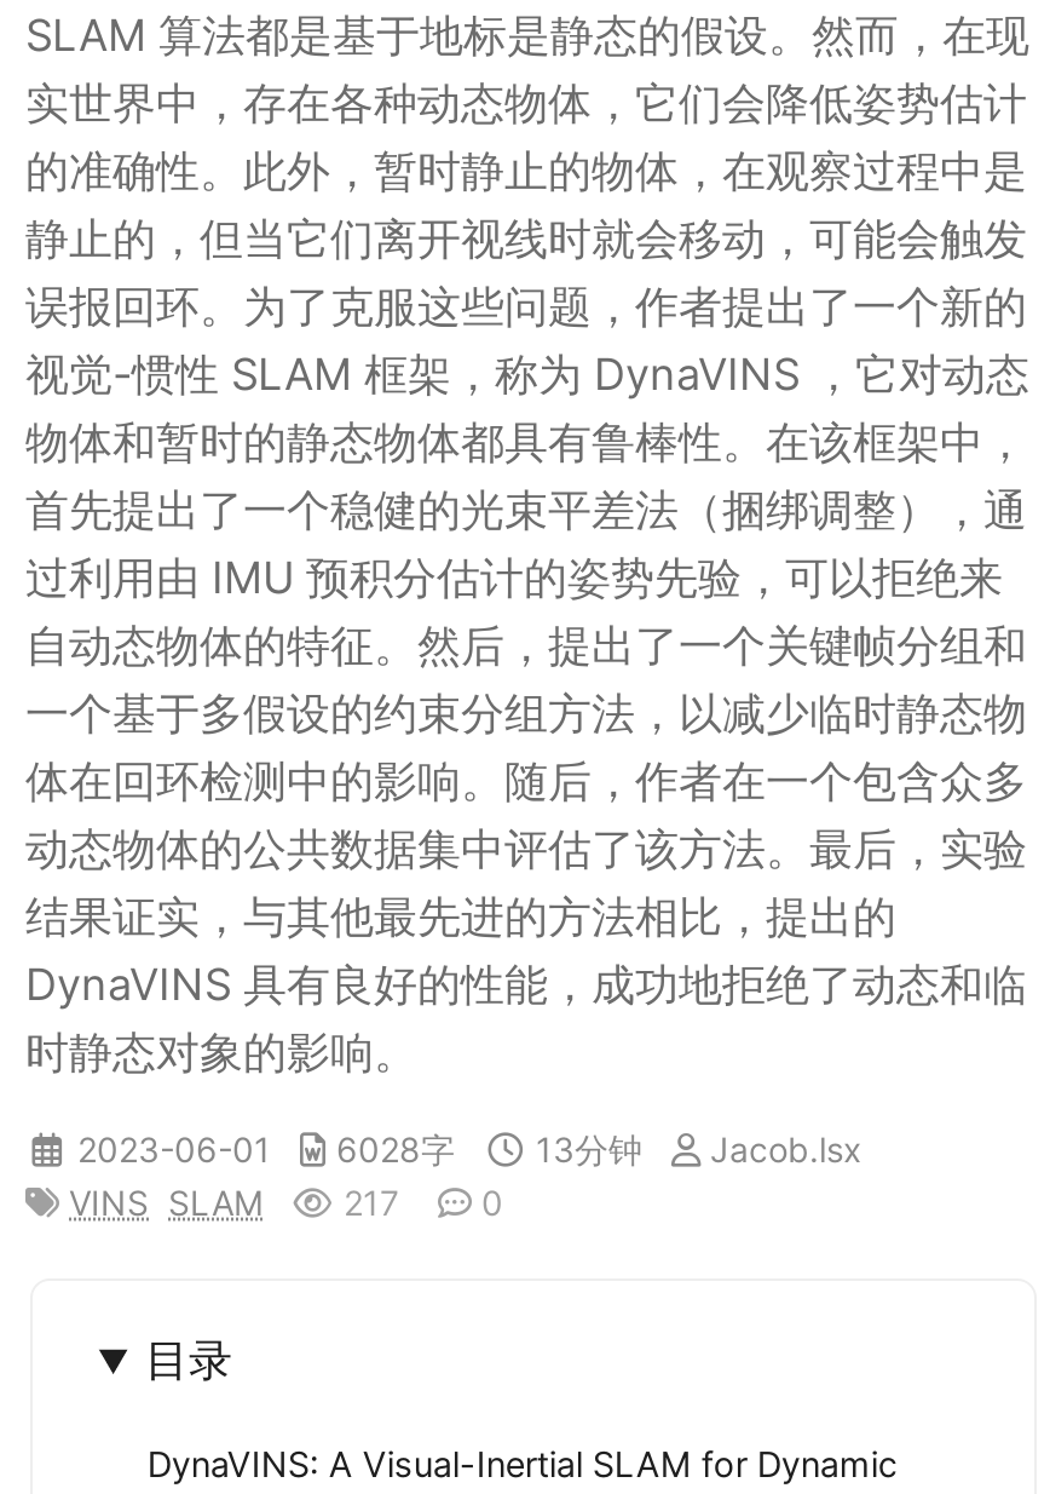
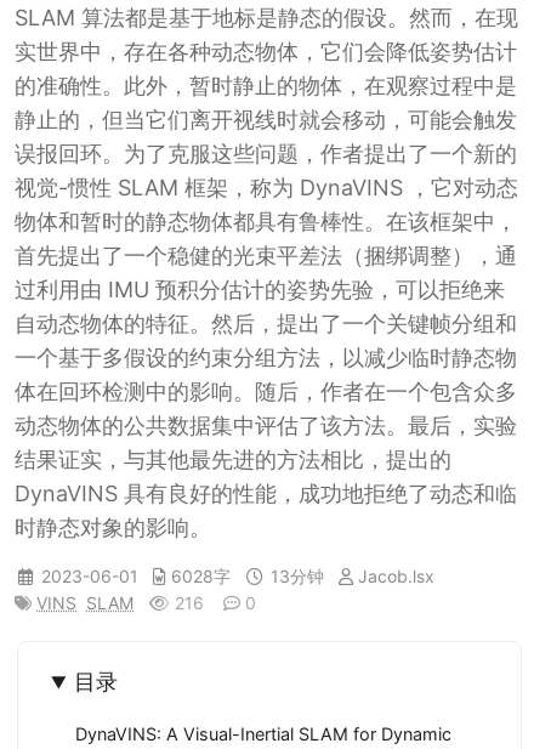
[69,1182,503,1223] VINS SLAM 217 0 -> [36,592,255,613] VINS SLAM 216 0

